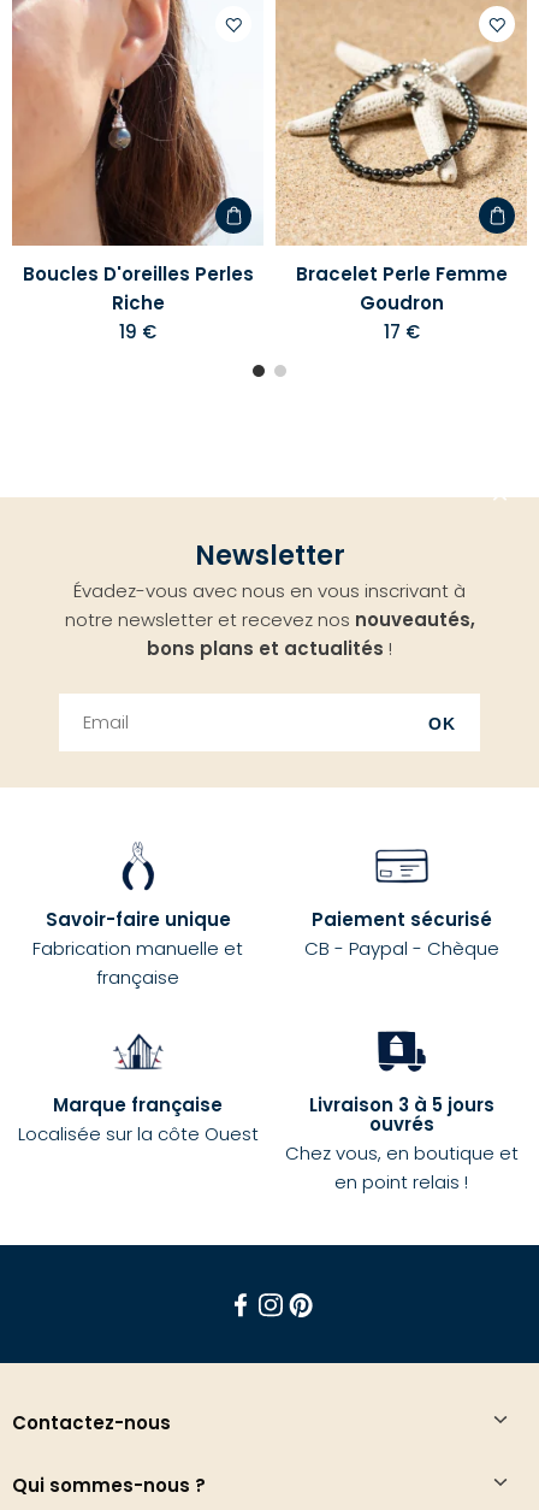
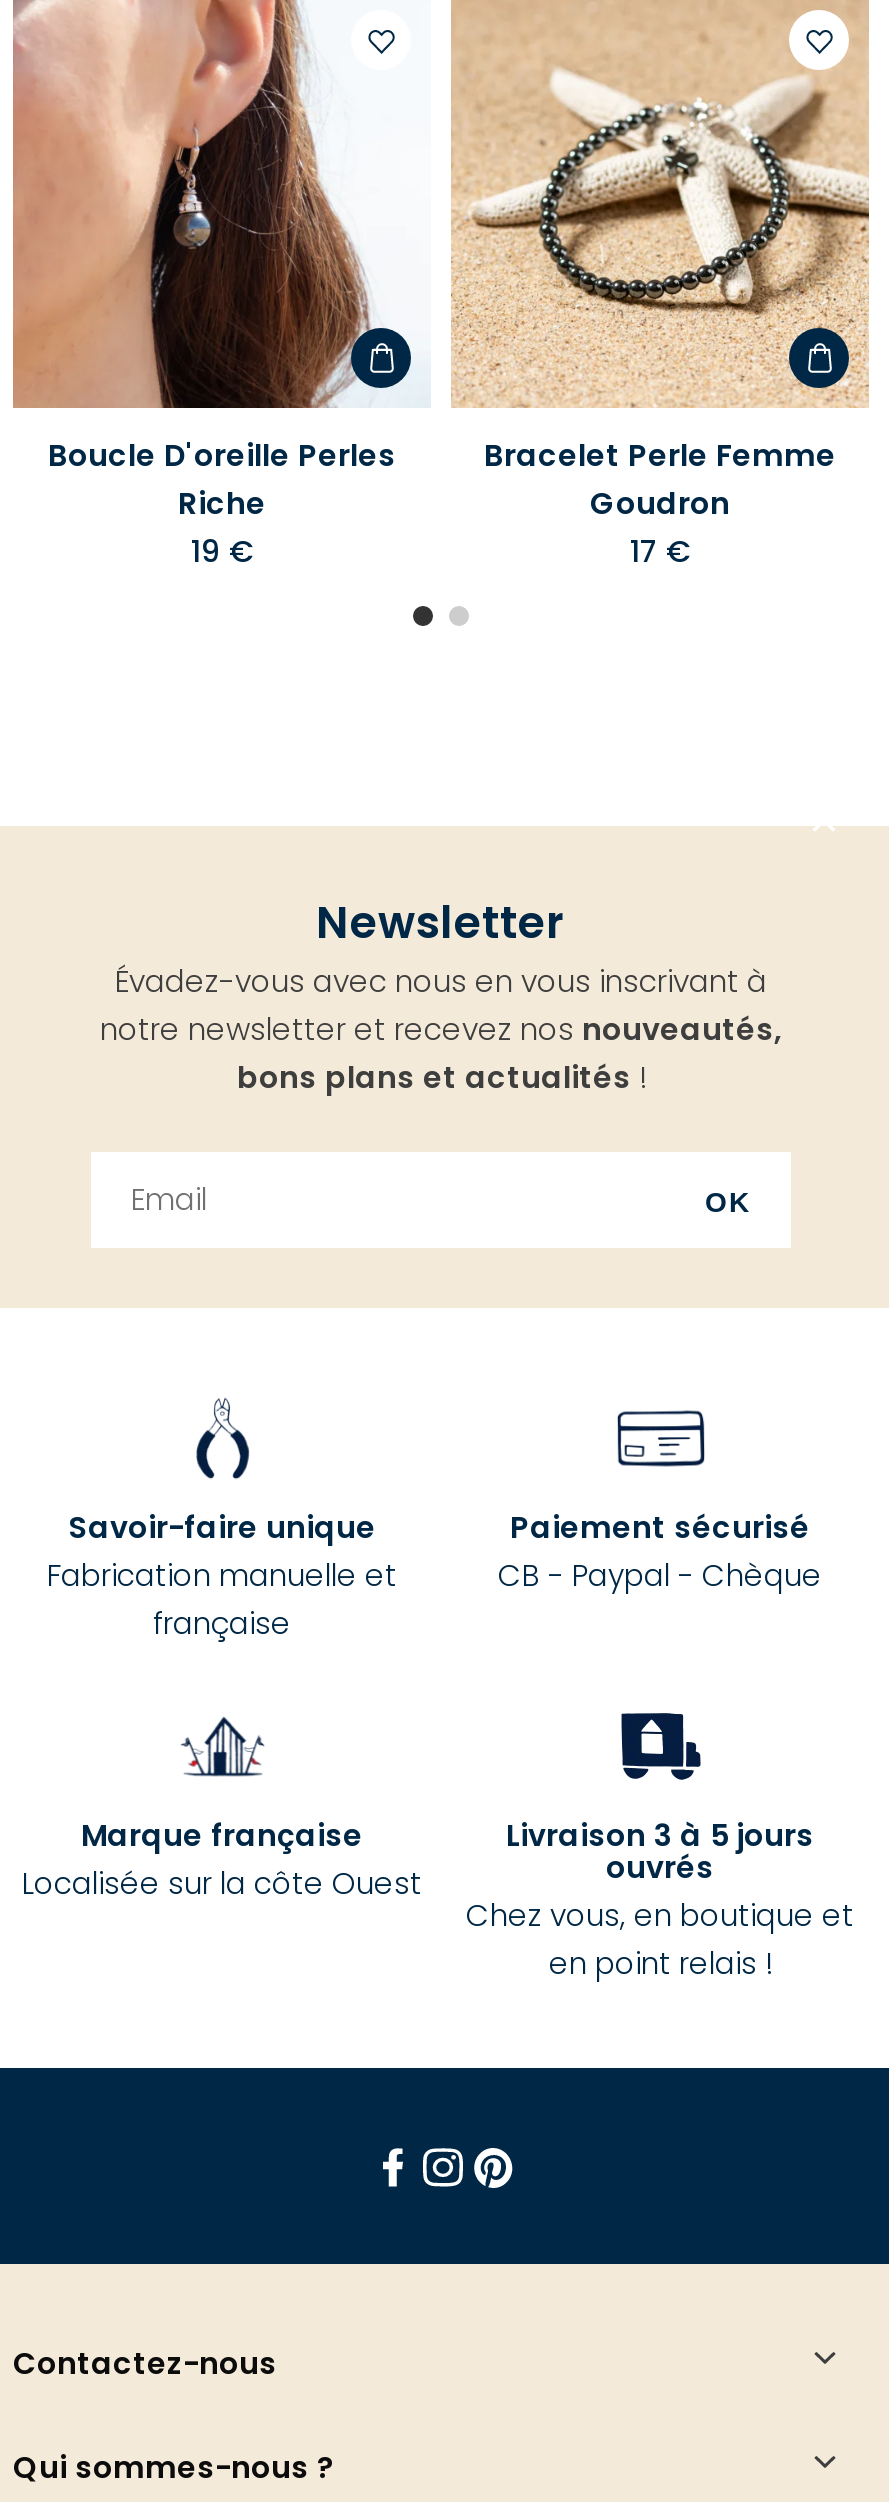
[22,261,253,286] Boucles D'oreilles Perles -> [48,434,396,476] Boucle D'oreille Perles

